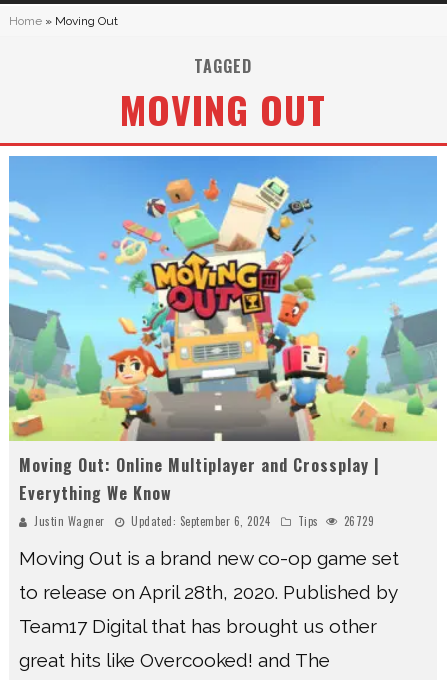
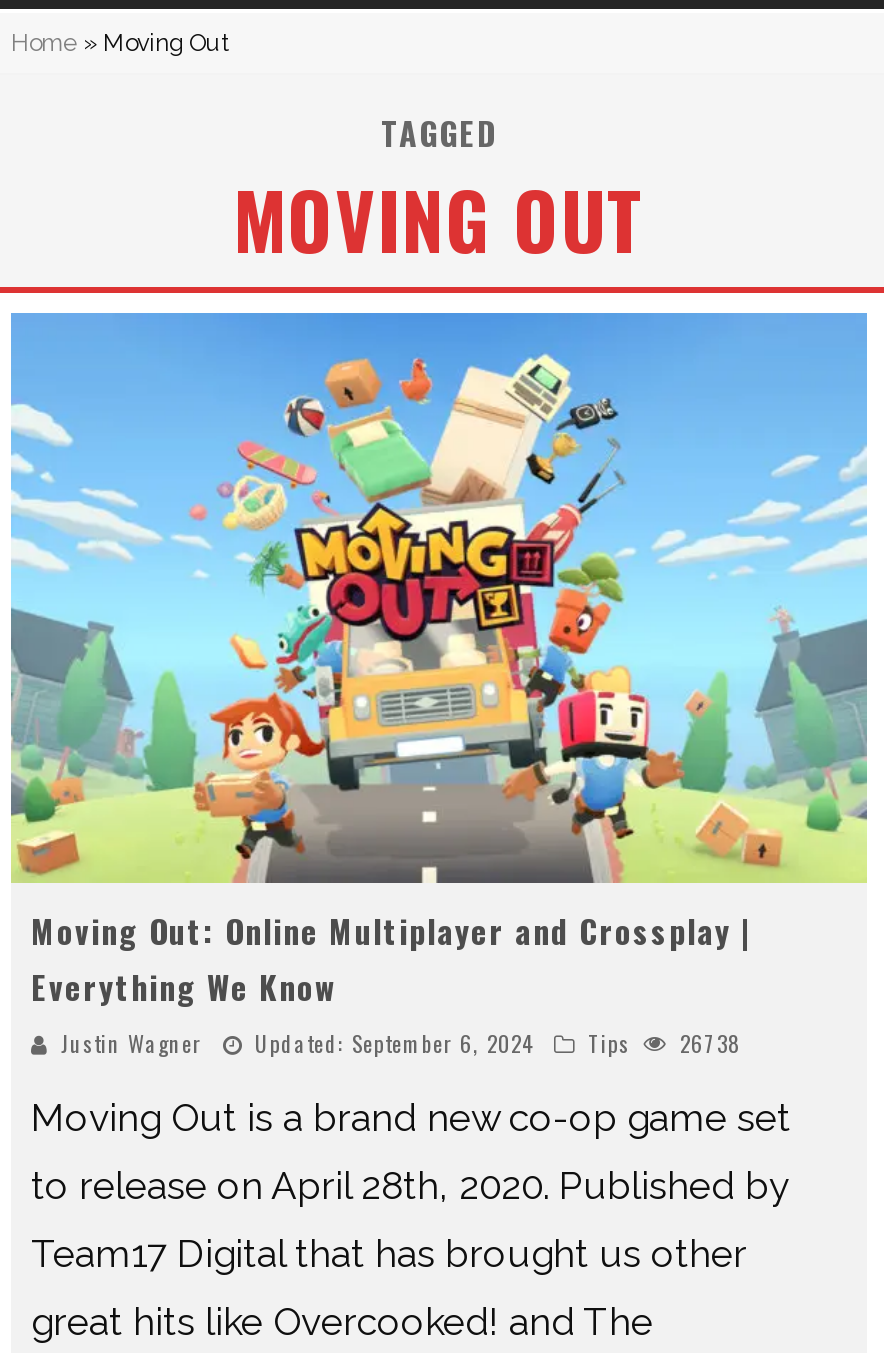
[34,513,374,529] Justin Wagner Updated: September 6, 2024 Tips 26729 -> [61,1028,741,1060] Justin Wagner Updated: September 6, 2024 Tips 26738

